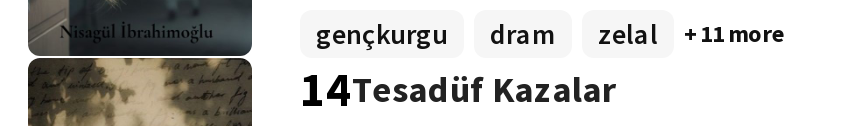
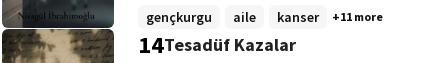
[490,16,658,52] dram | zelal -> [233,8,319,26] aile | kanser

